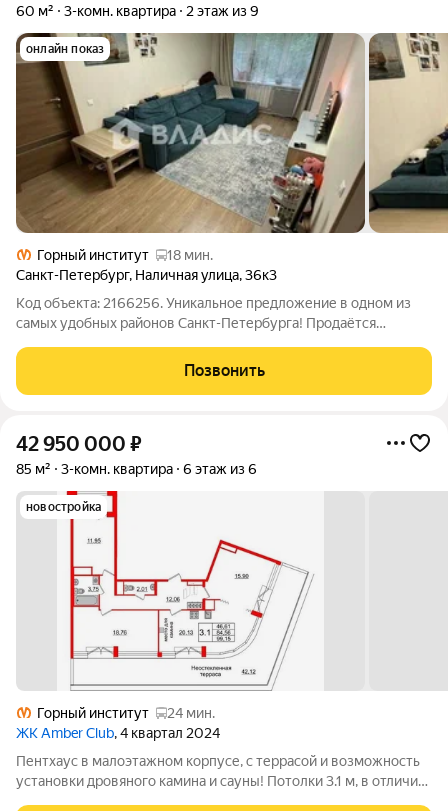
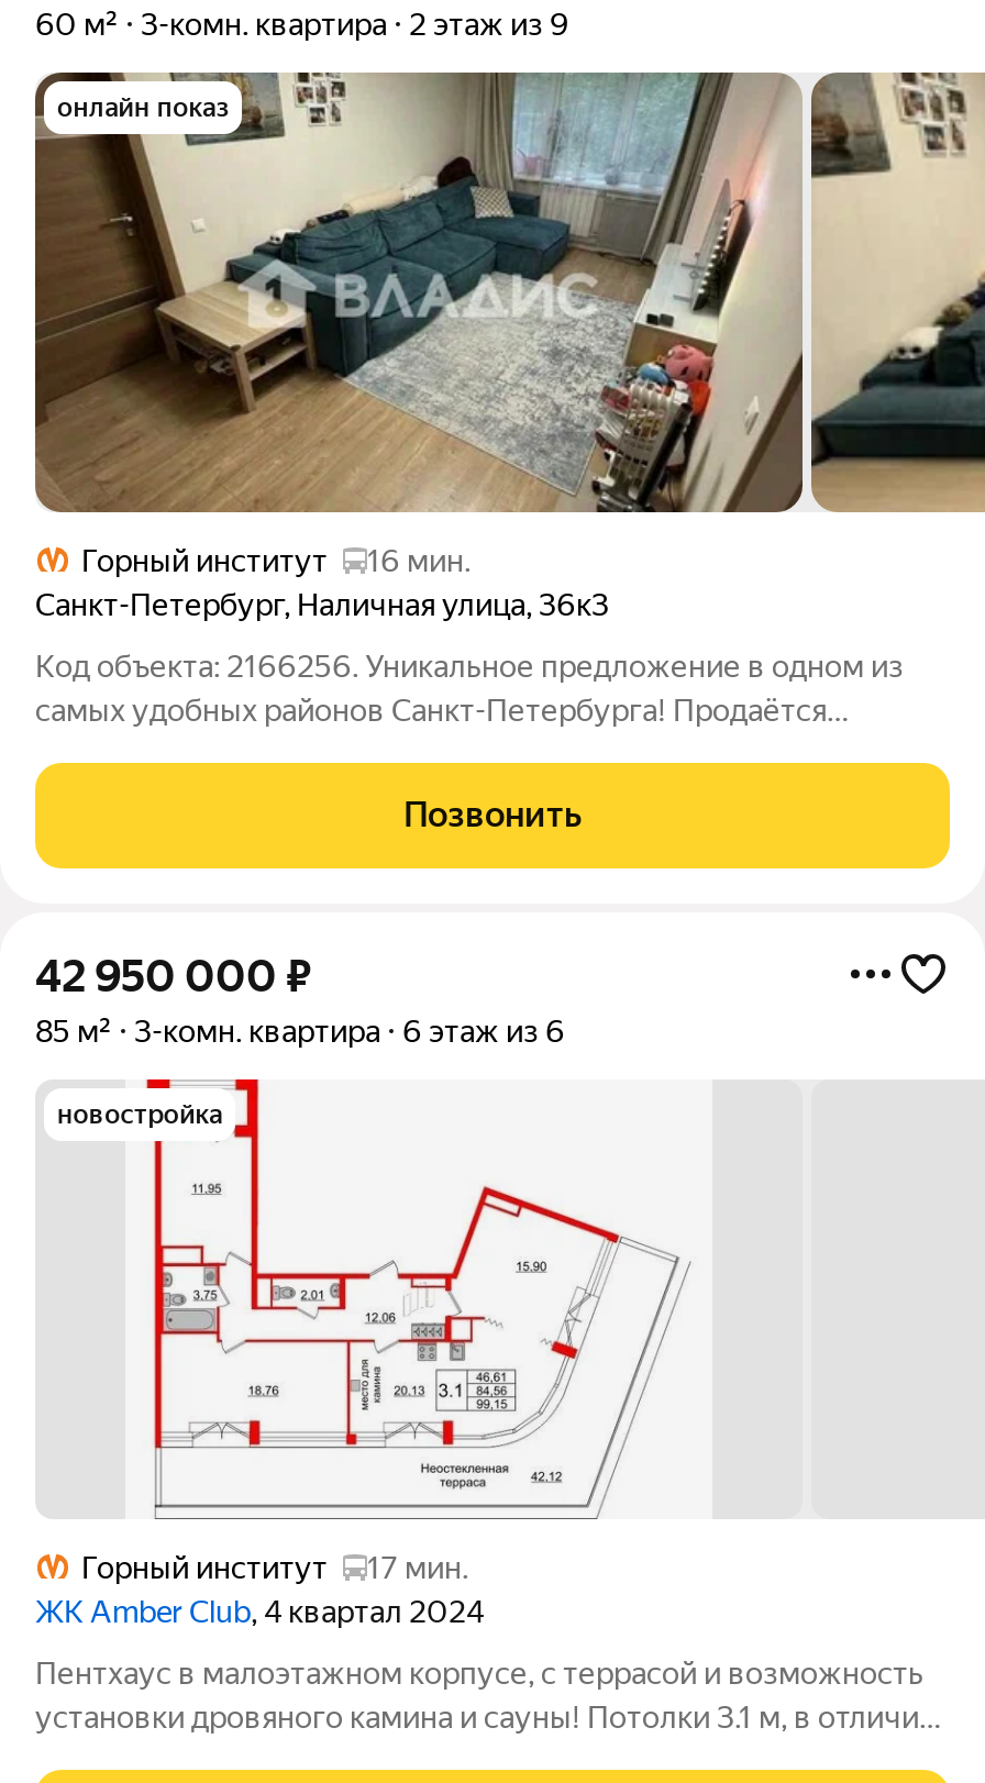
[37,247,213,263] Горный институт 18 мин. -> [81,543,471,579] Горный институт 16 мин.
[37,705,215,721] Горный институт 24 мин. -> [81,1550,468,1586] Горный институт 17 мин.

